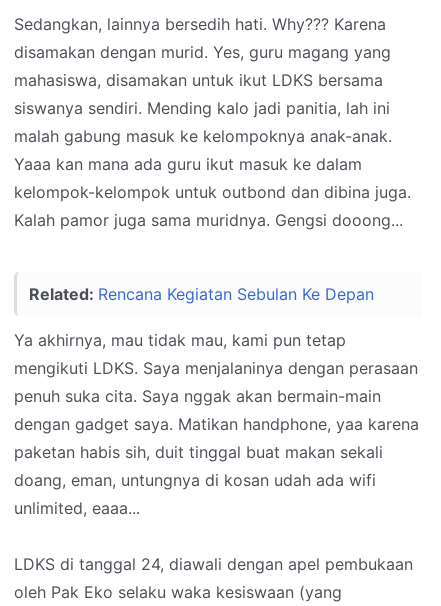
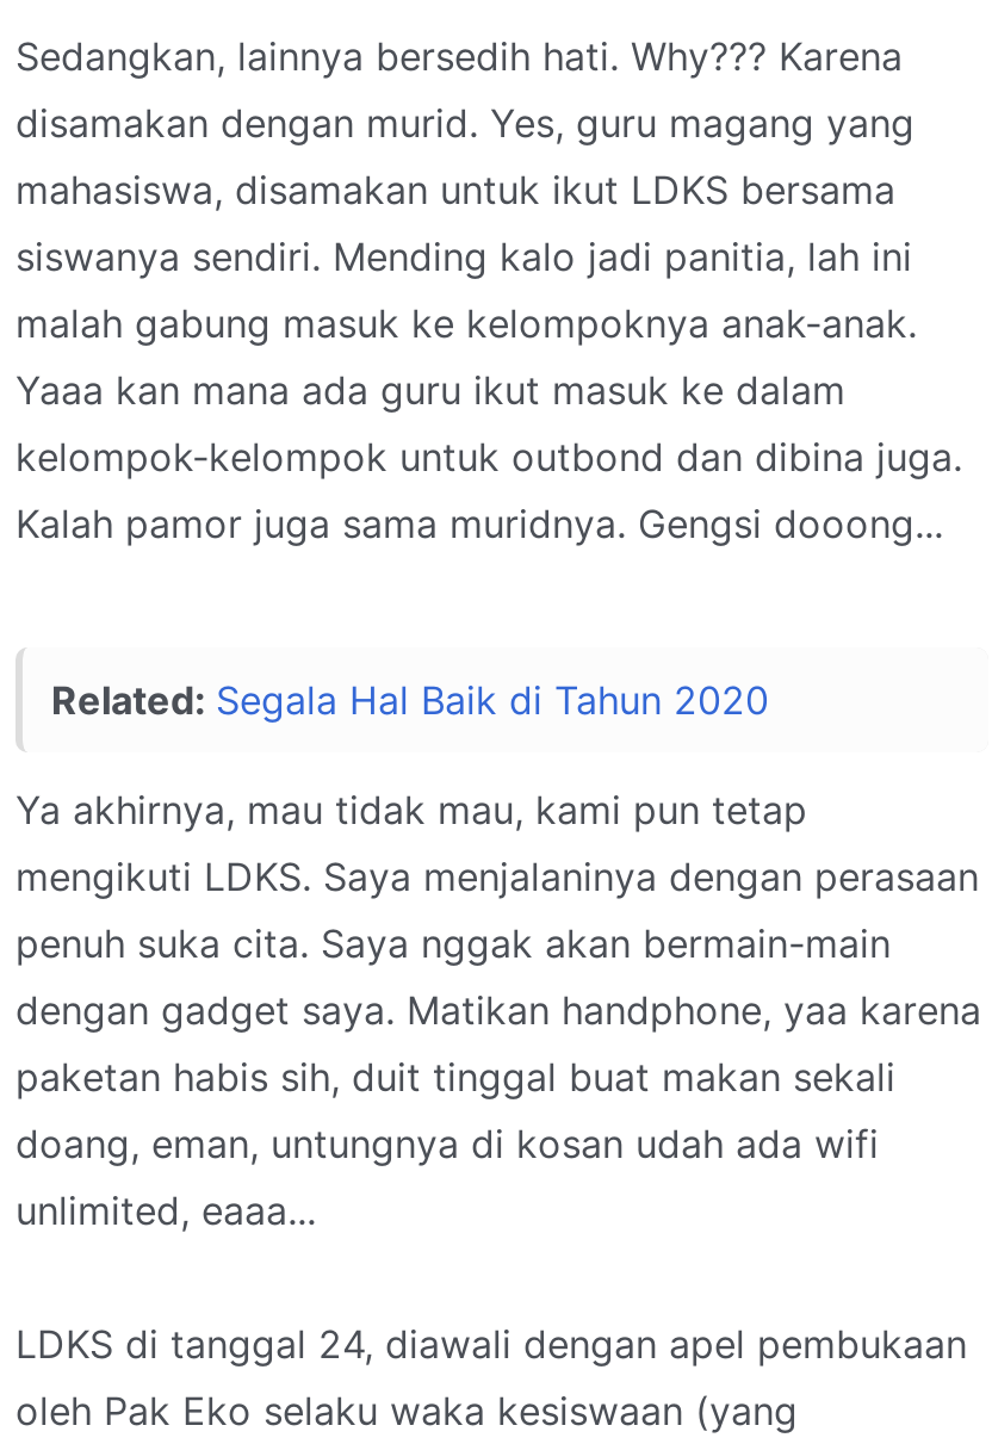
[29,284,374,304] Related: Rencana Kegiatan Sebulan Ke Depan -> [51,676,769,724] Related: Segala Hal Baik di Tahun 2020

